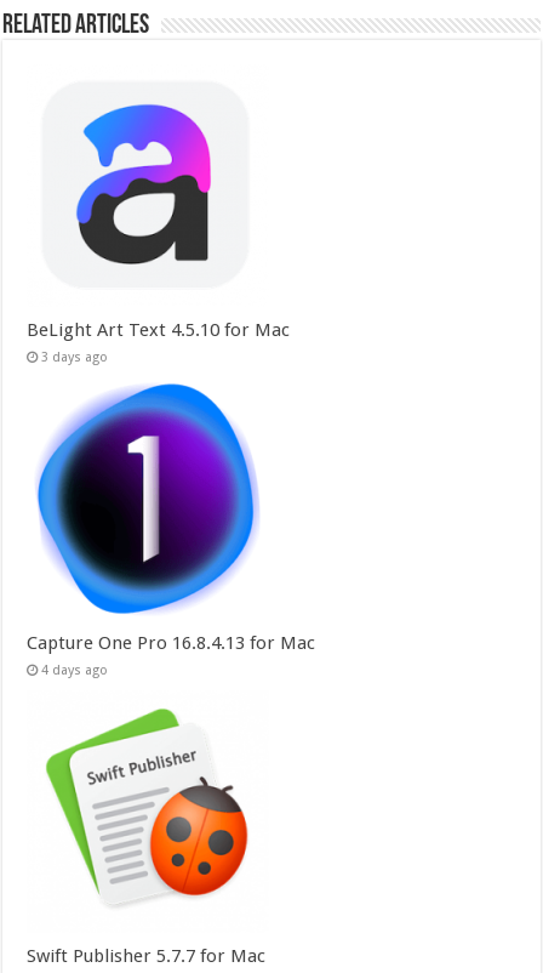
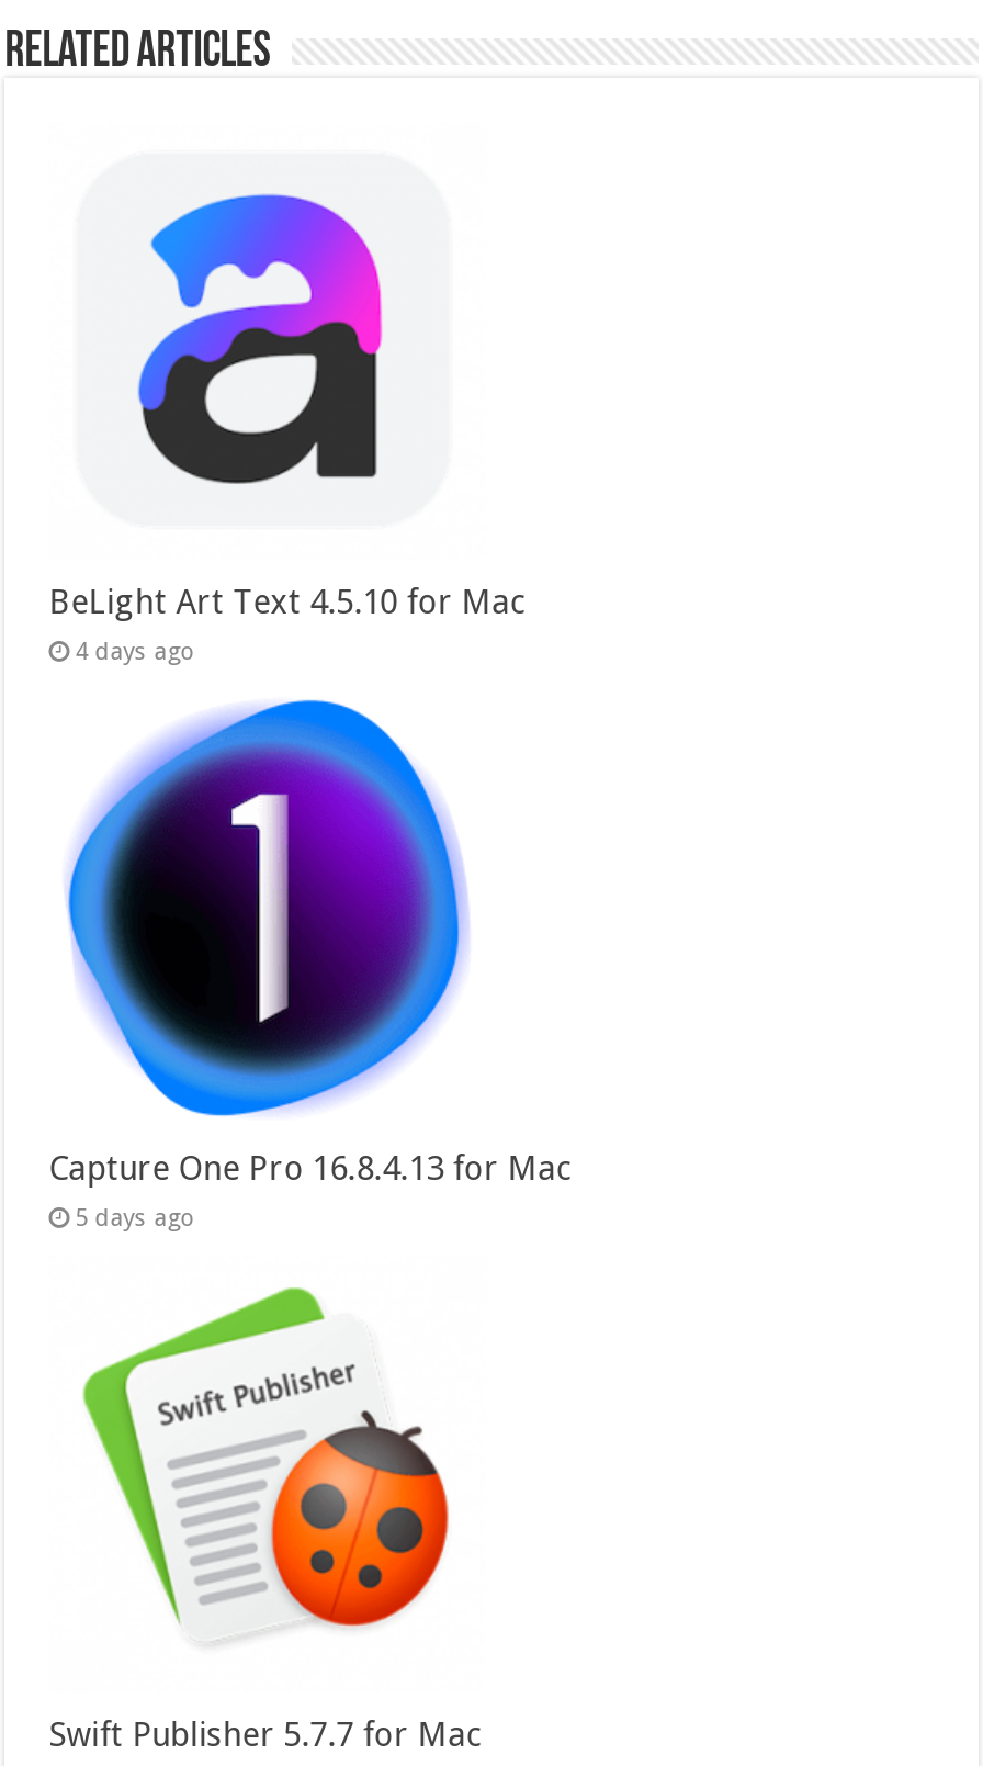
[41,350,108,366] 3 days ago -> [75,638,196,667] 4 days ago
[41,663,108,679] 4 days ago -> [75,1205,196,1233] 5 days ago

